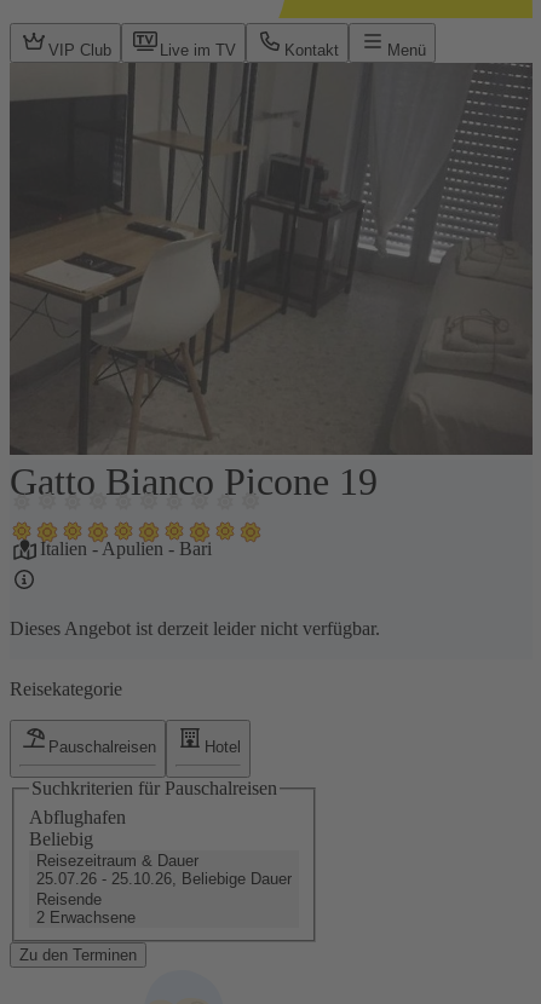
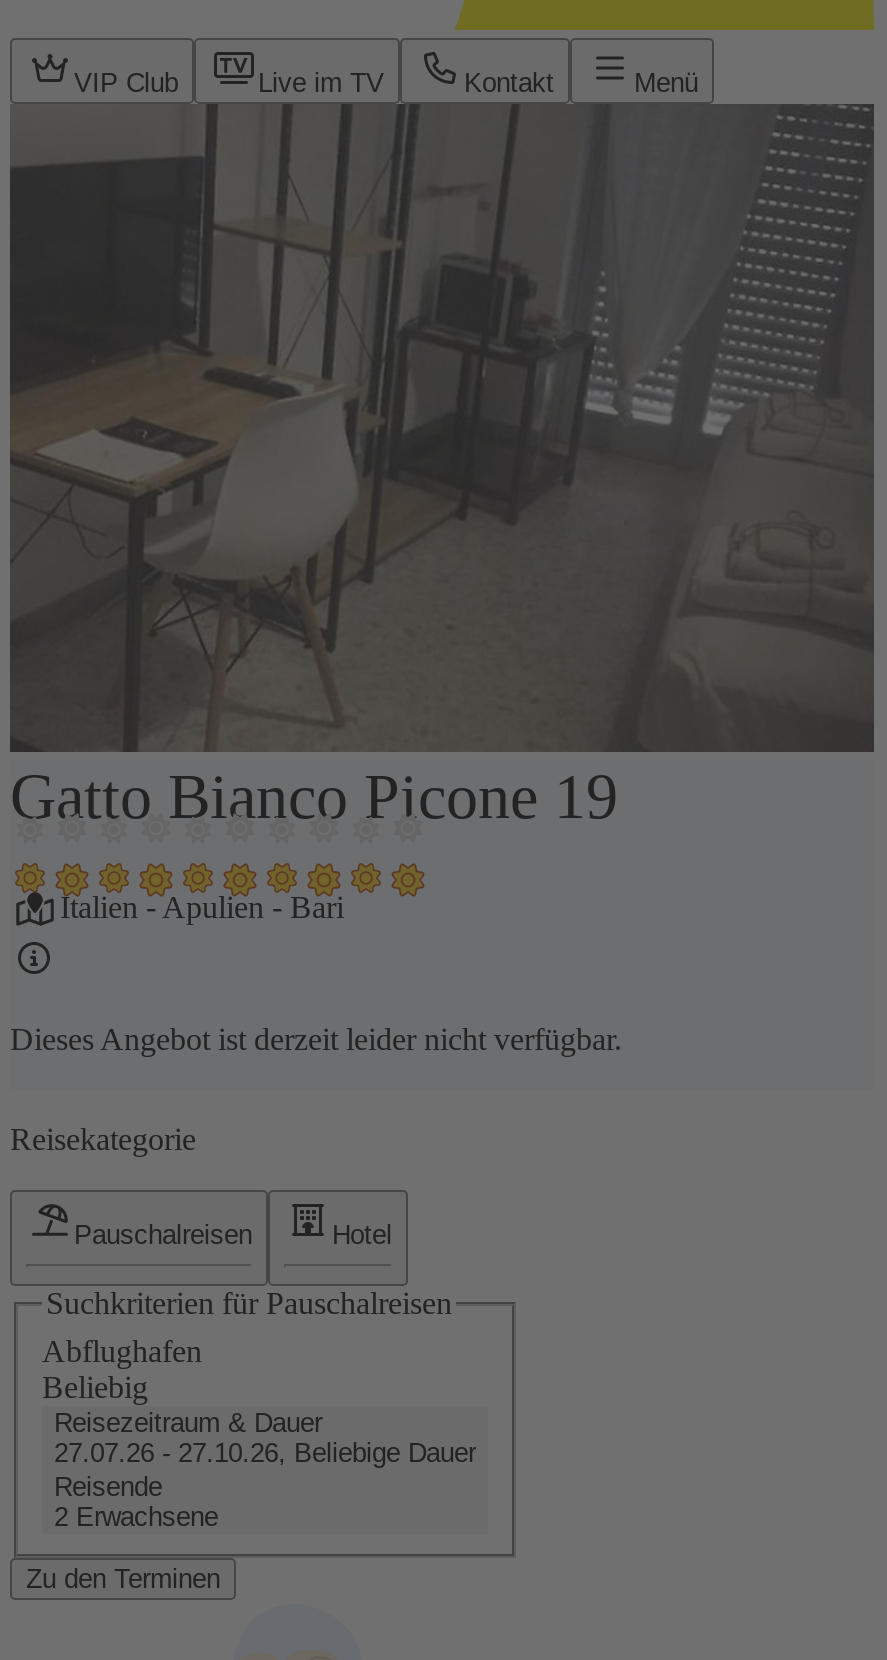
[36,869,292,888] 25.07.26 - 25.10.26, Beliebige Dauer -> [54,1438,476,1468] 27.07.26 - 27.10.26, Beliebige Dauer

